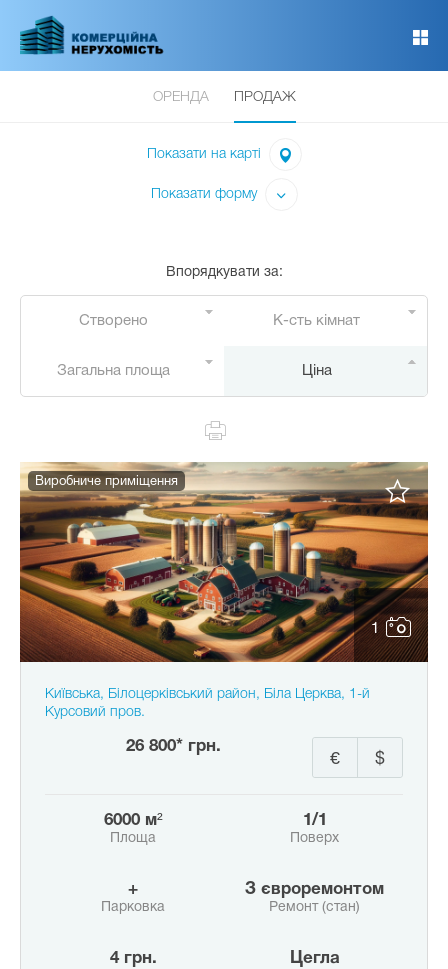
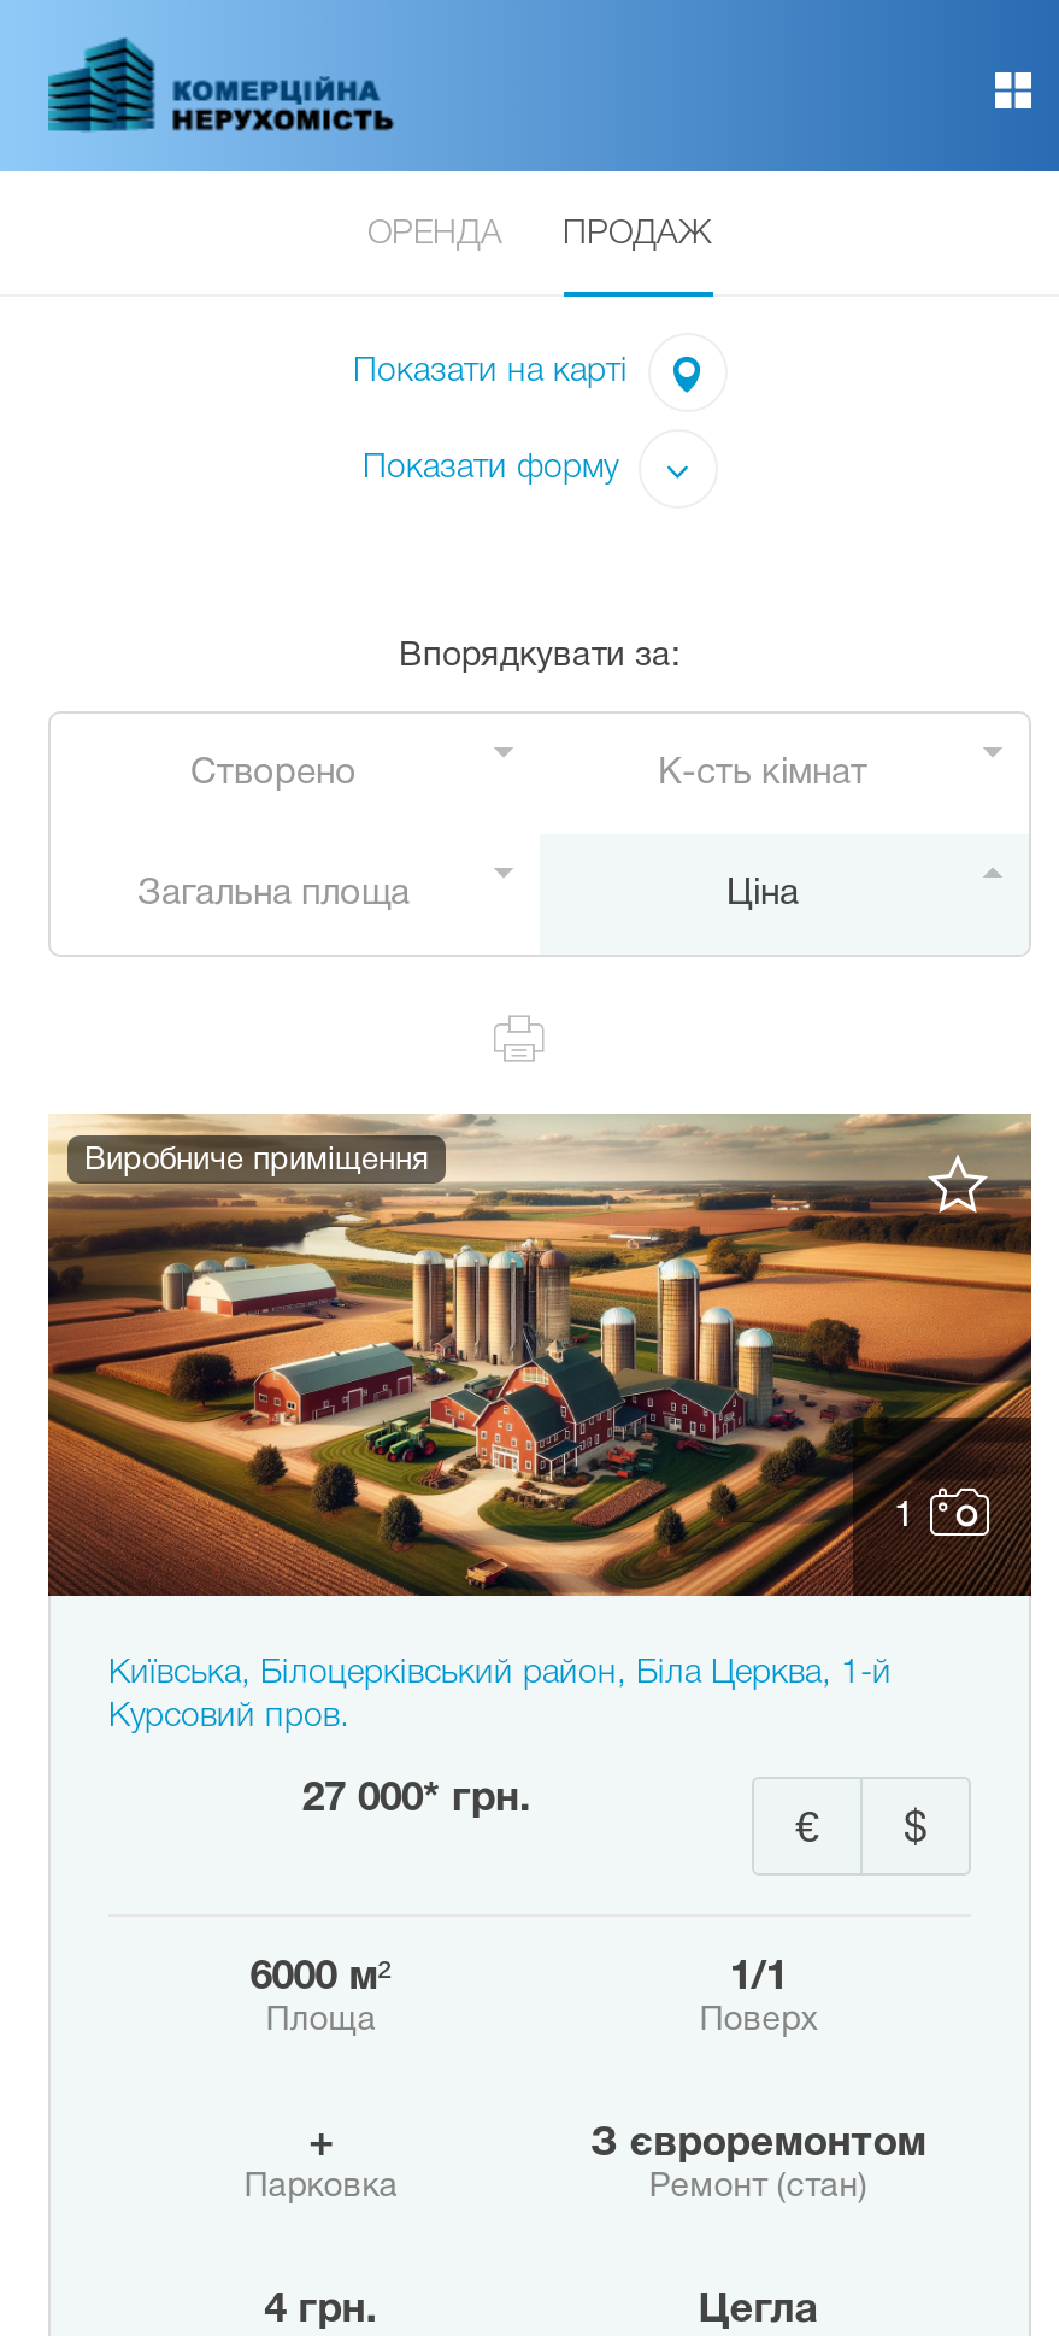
[125,739,220,754] 26 800* грн. -> [302,1782,531,1818] 27 000* грн.

